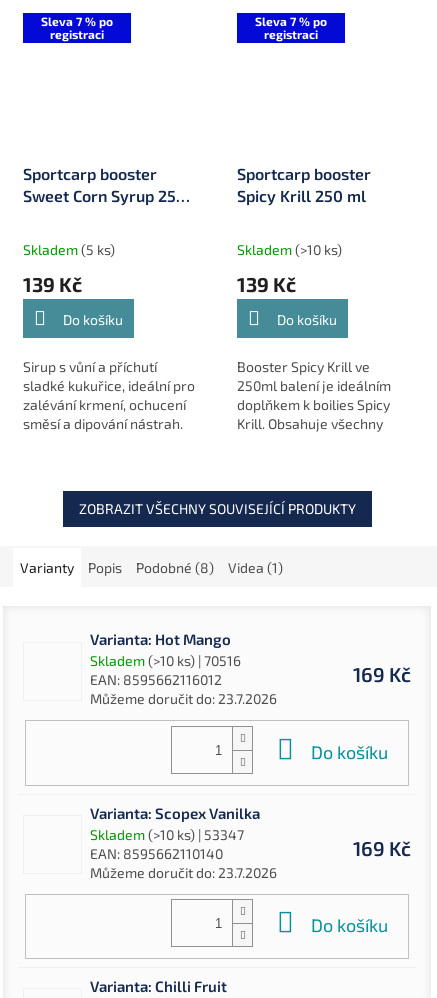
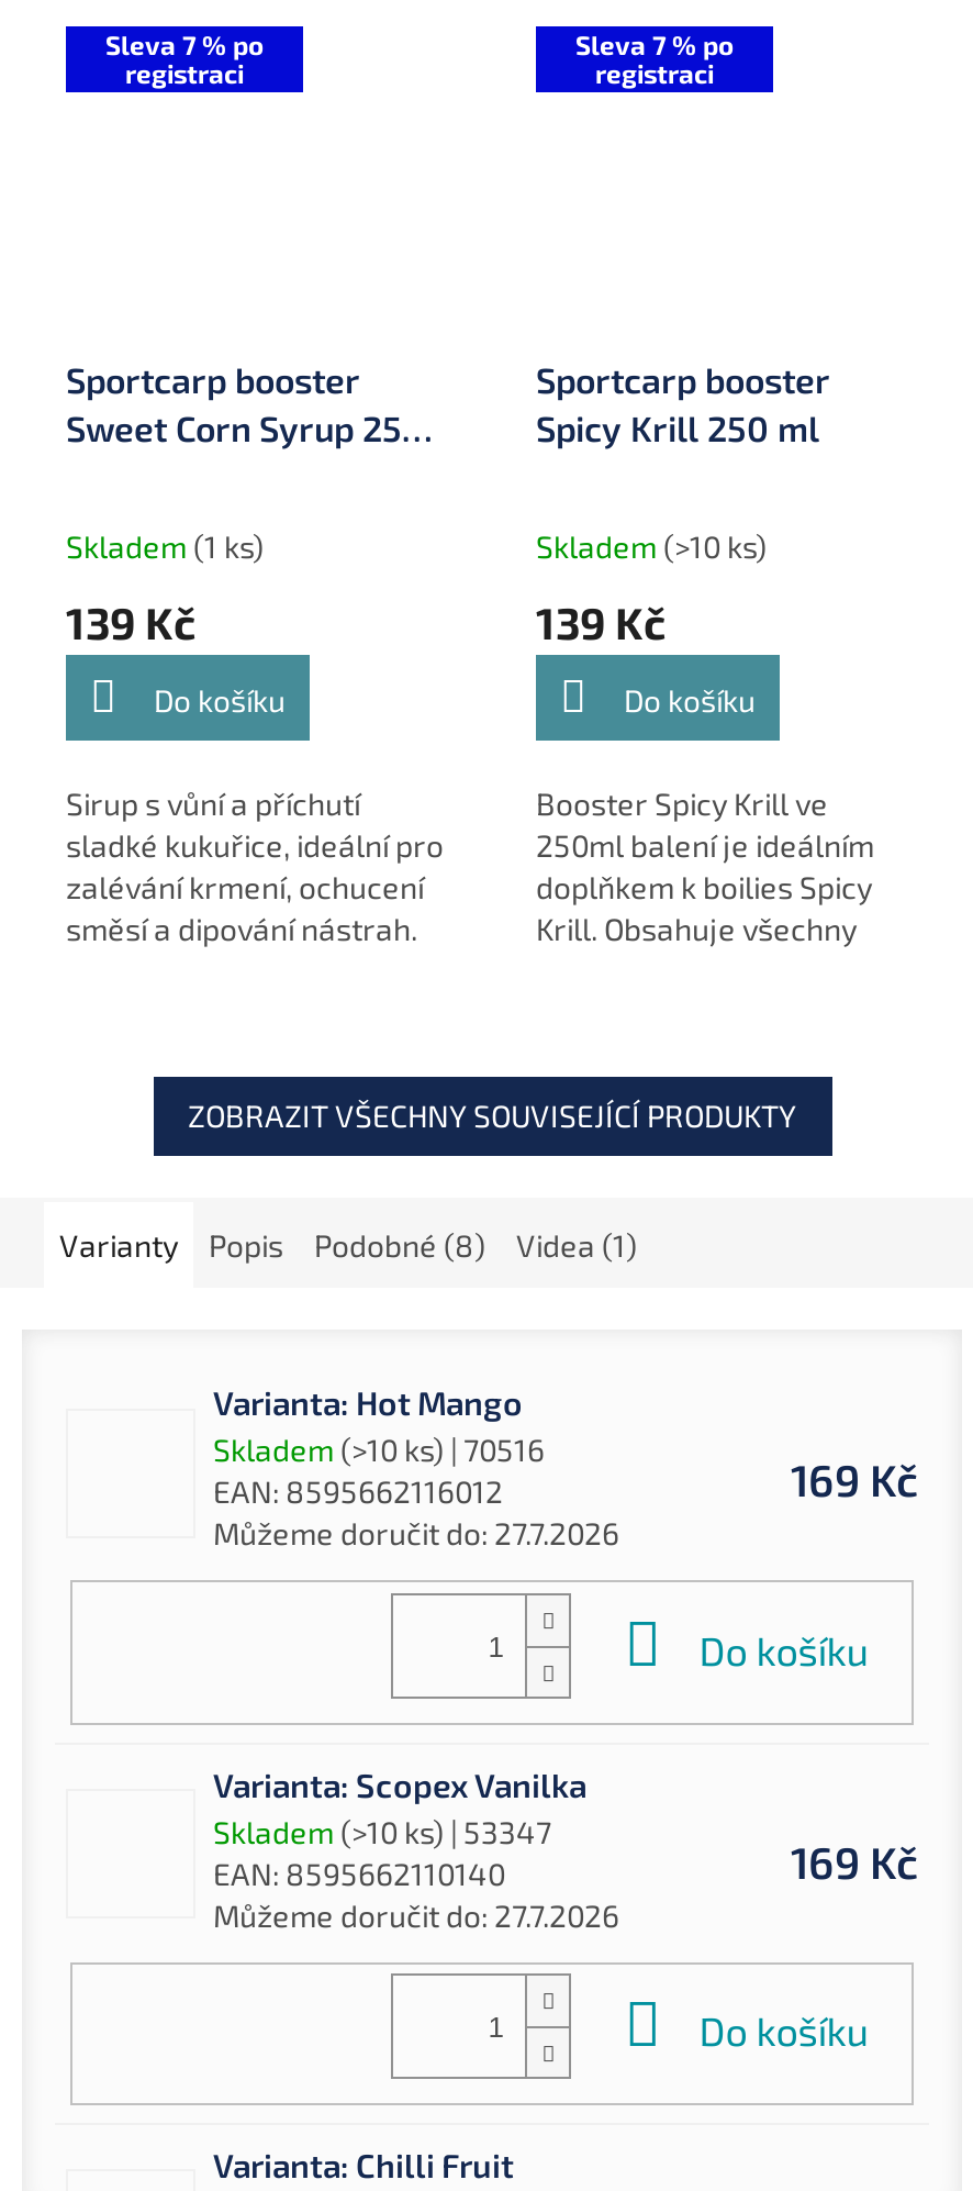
[23,241,115,258] Skladem (5 ks) -> [66,528,264,565] Skladem (1 ks)
[90,690,277,707] Můžeme doručit do: 23.7.2026 -> [213,1515,619,1552] Můžeme doručit do: 27.7.2026
[90,863,277,880] Můžeme doručit do: 23.7.2026 -> [213,1895,619,1933] Můžeme doručit do: 27.7.2026

